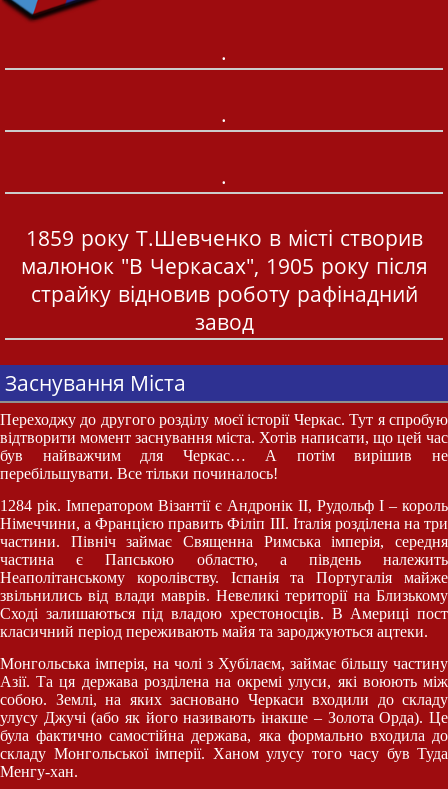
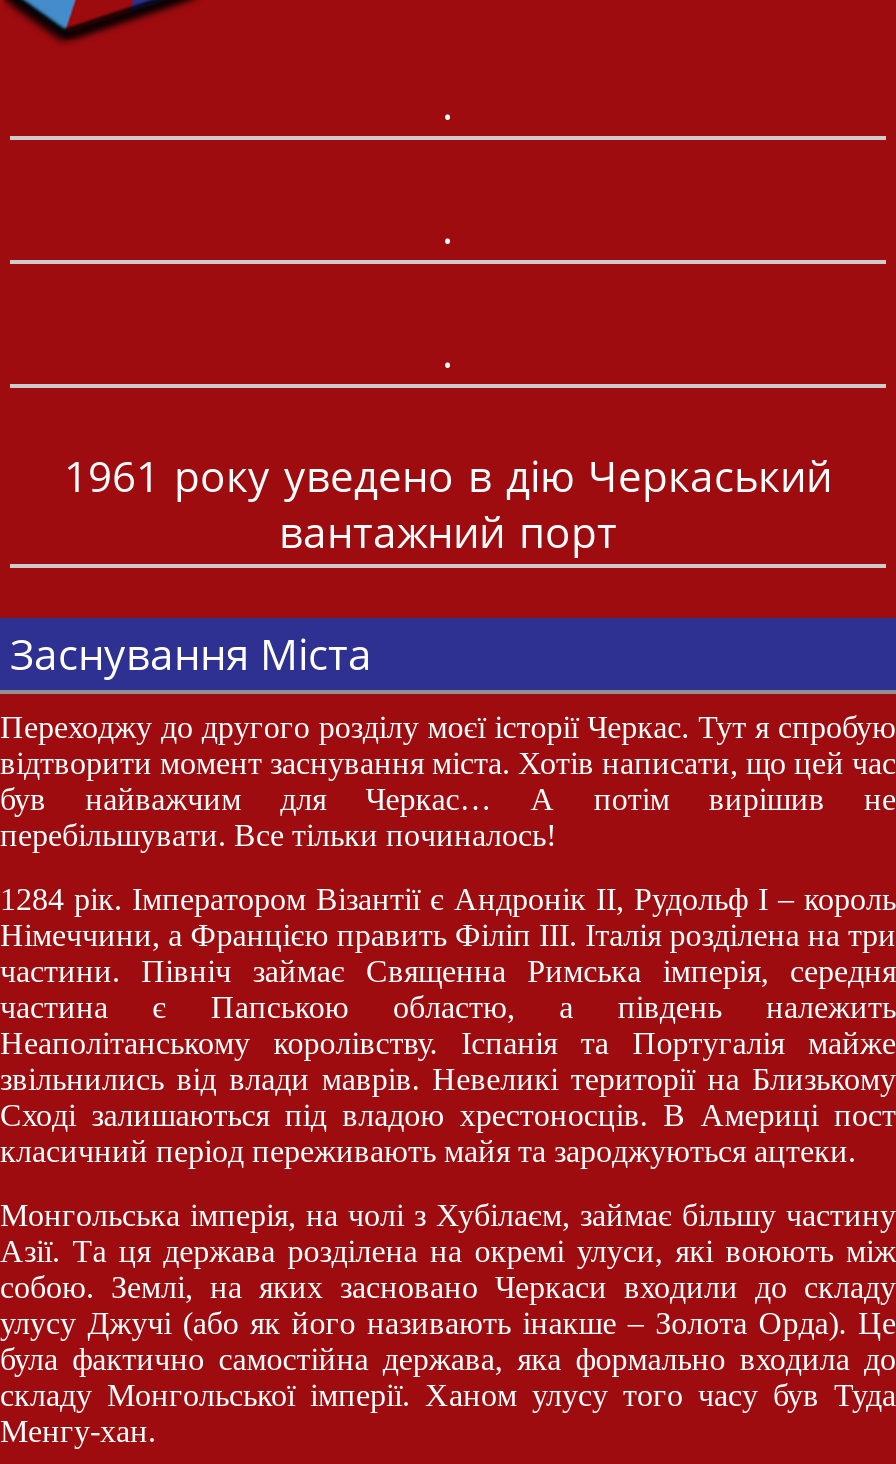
[20,224,427,336] 1859 року Т.Шевченко в місті створив | малюнок "В Черкасах", 1905 року після | страйку відновив роботу рафінадний | завод -> [64,447,832,559] 1961 року уведено в дію Черкаський | вантажний порт

